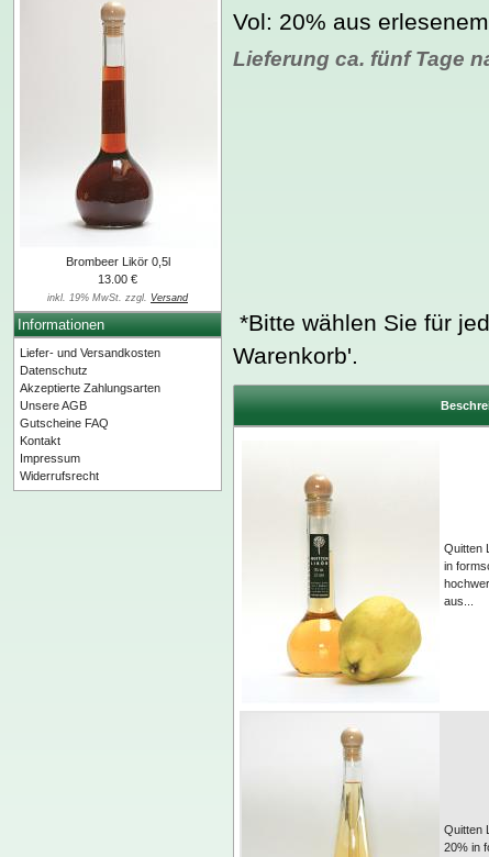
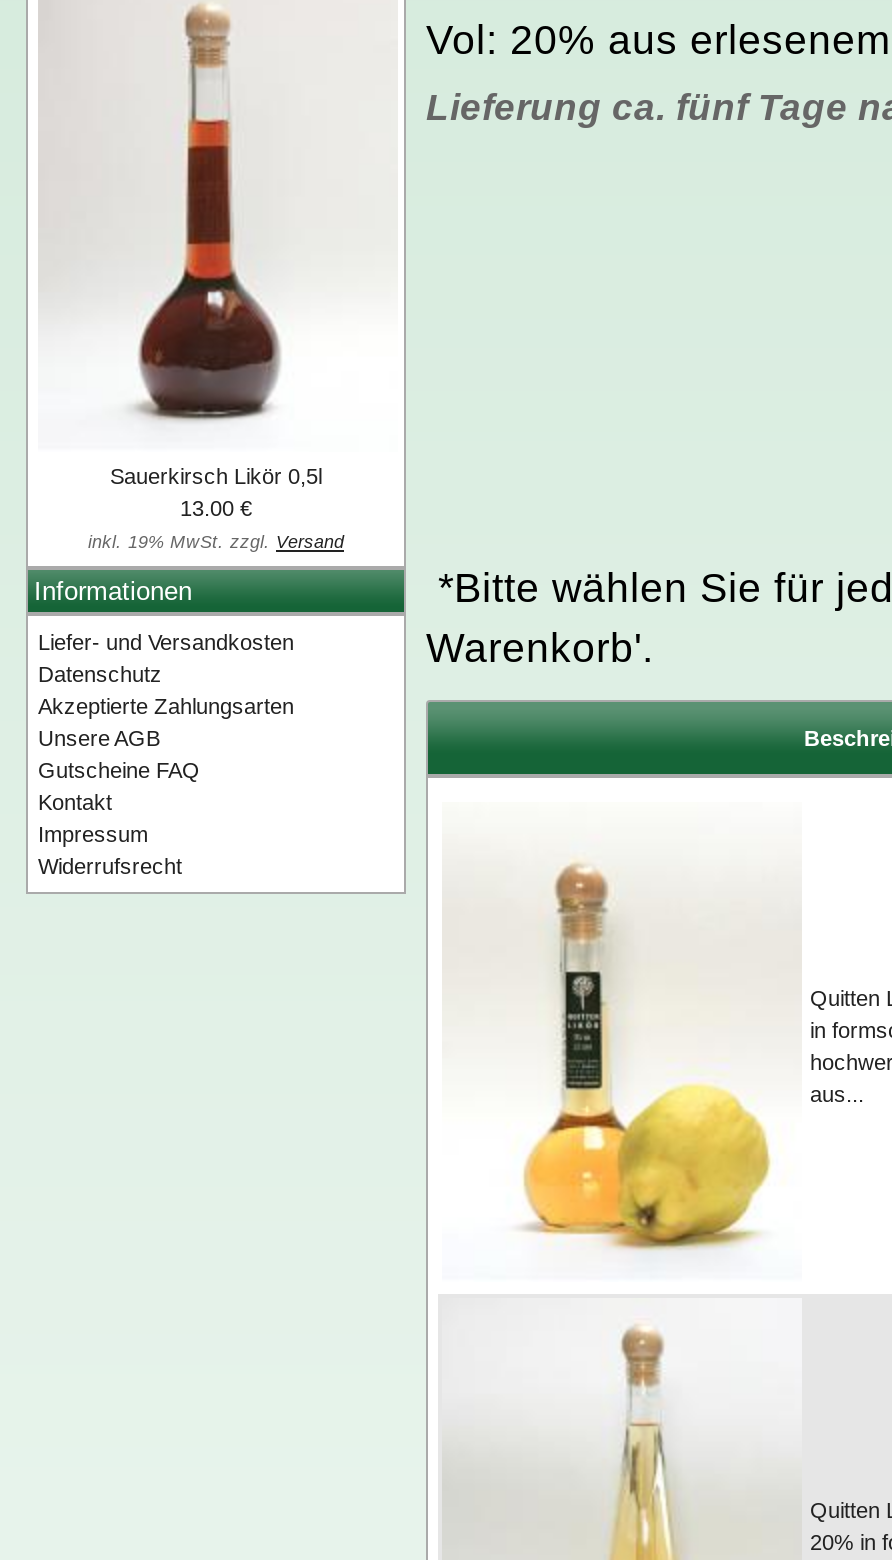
[65,255,170,268] Brombeer Likör 0,5l -> [110,464,322,488] Sauerkirsch Likör 0,5l

